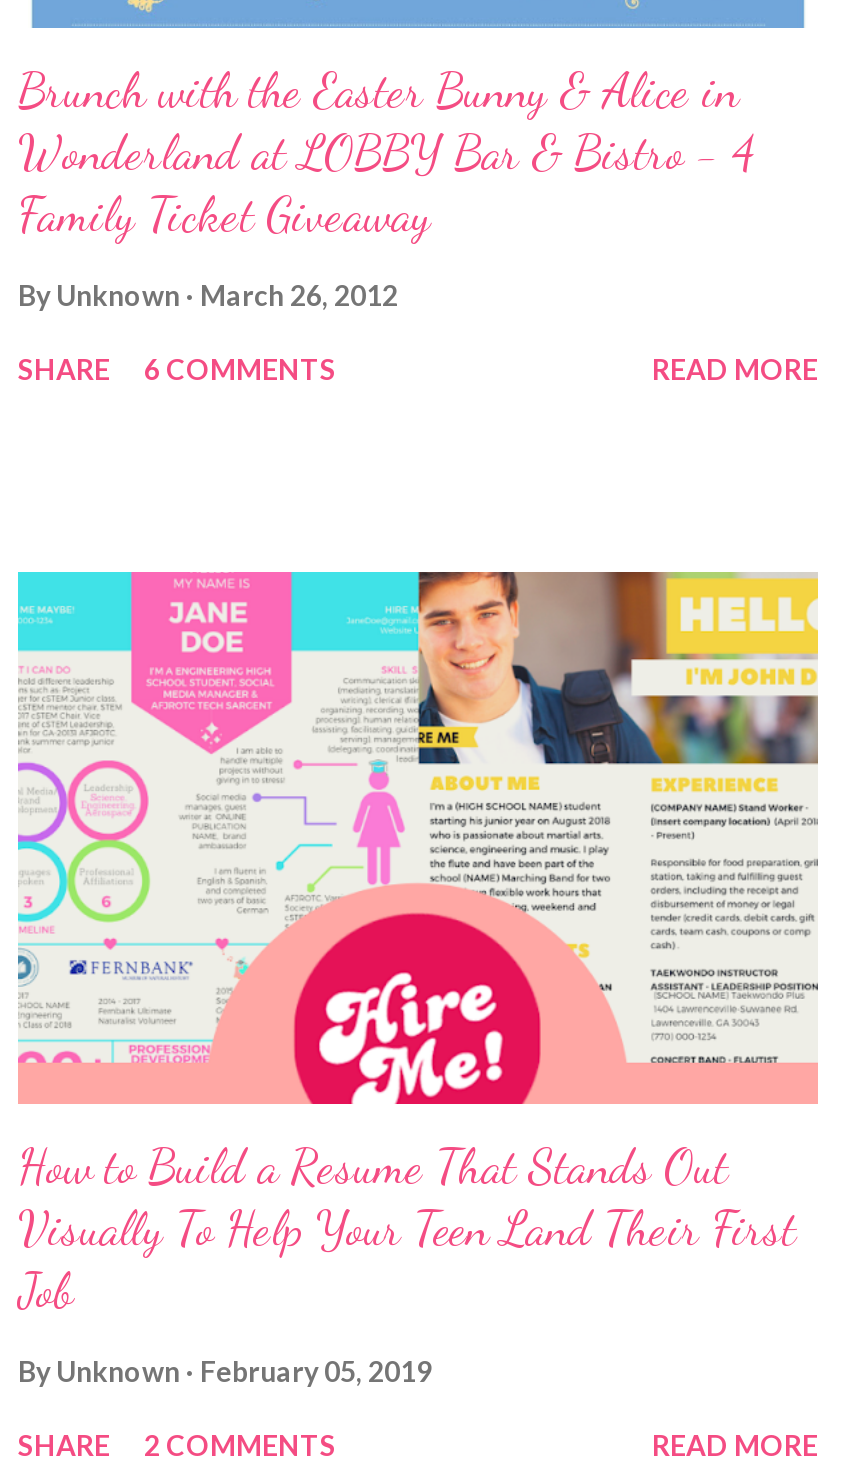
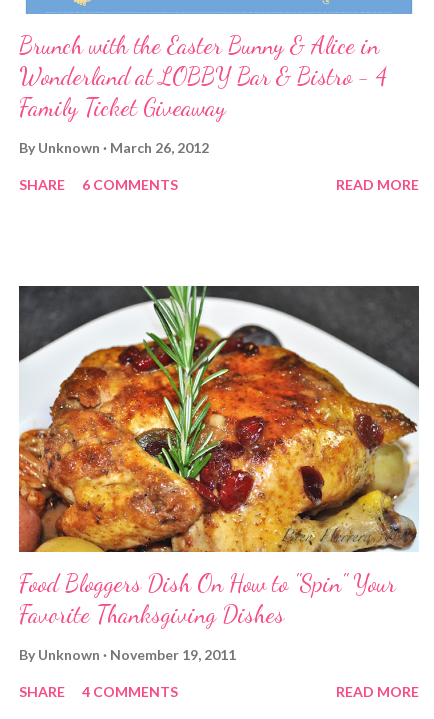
[16,570,820,1321] [image] | How to Build a Resume That Stands Out | Visually To Help Your Teen Land Their First | Job -> [18,285,420,629] [image] | Food Bloggers Dish On How to "Spin" Your | Favorite Thanksgiving Dishes
[18,1355,432,1389] By Unknown February 05, 2019 -> [19,646,236,663] By Unknown November 19, 2011
[18,1429,336,1463] SHARE 2 COMMENTS -> [19,683,178,700] SHARE 4 COMMENTS

